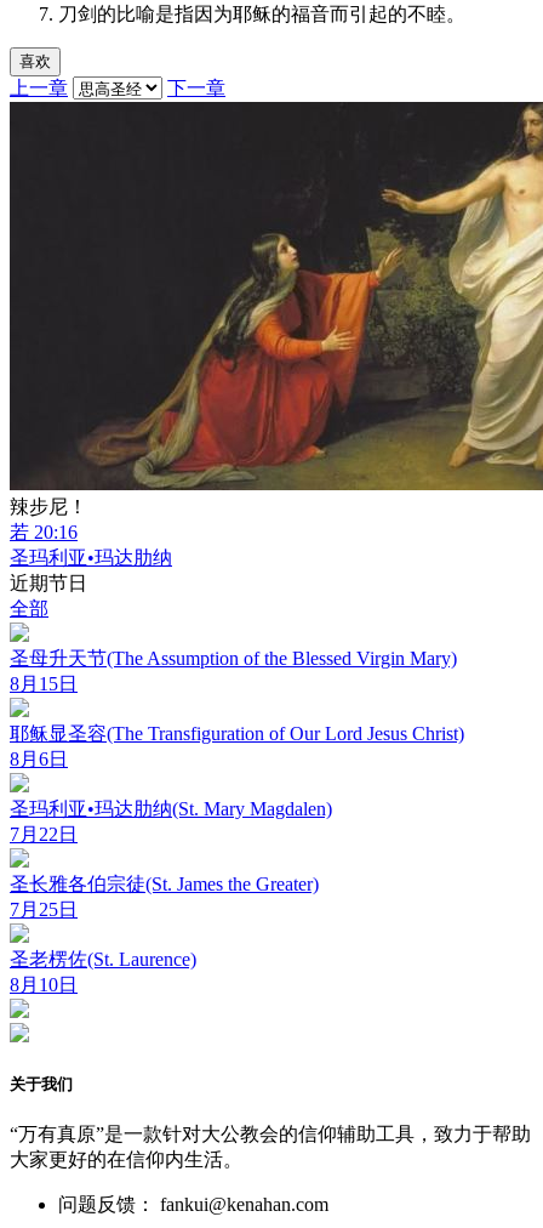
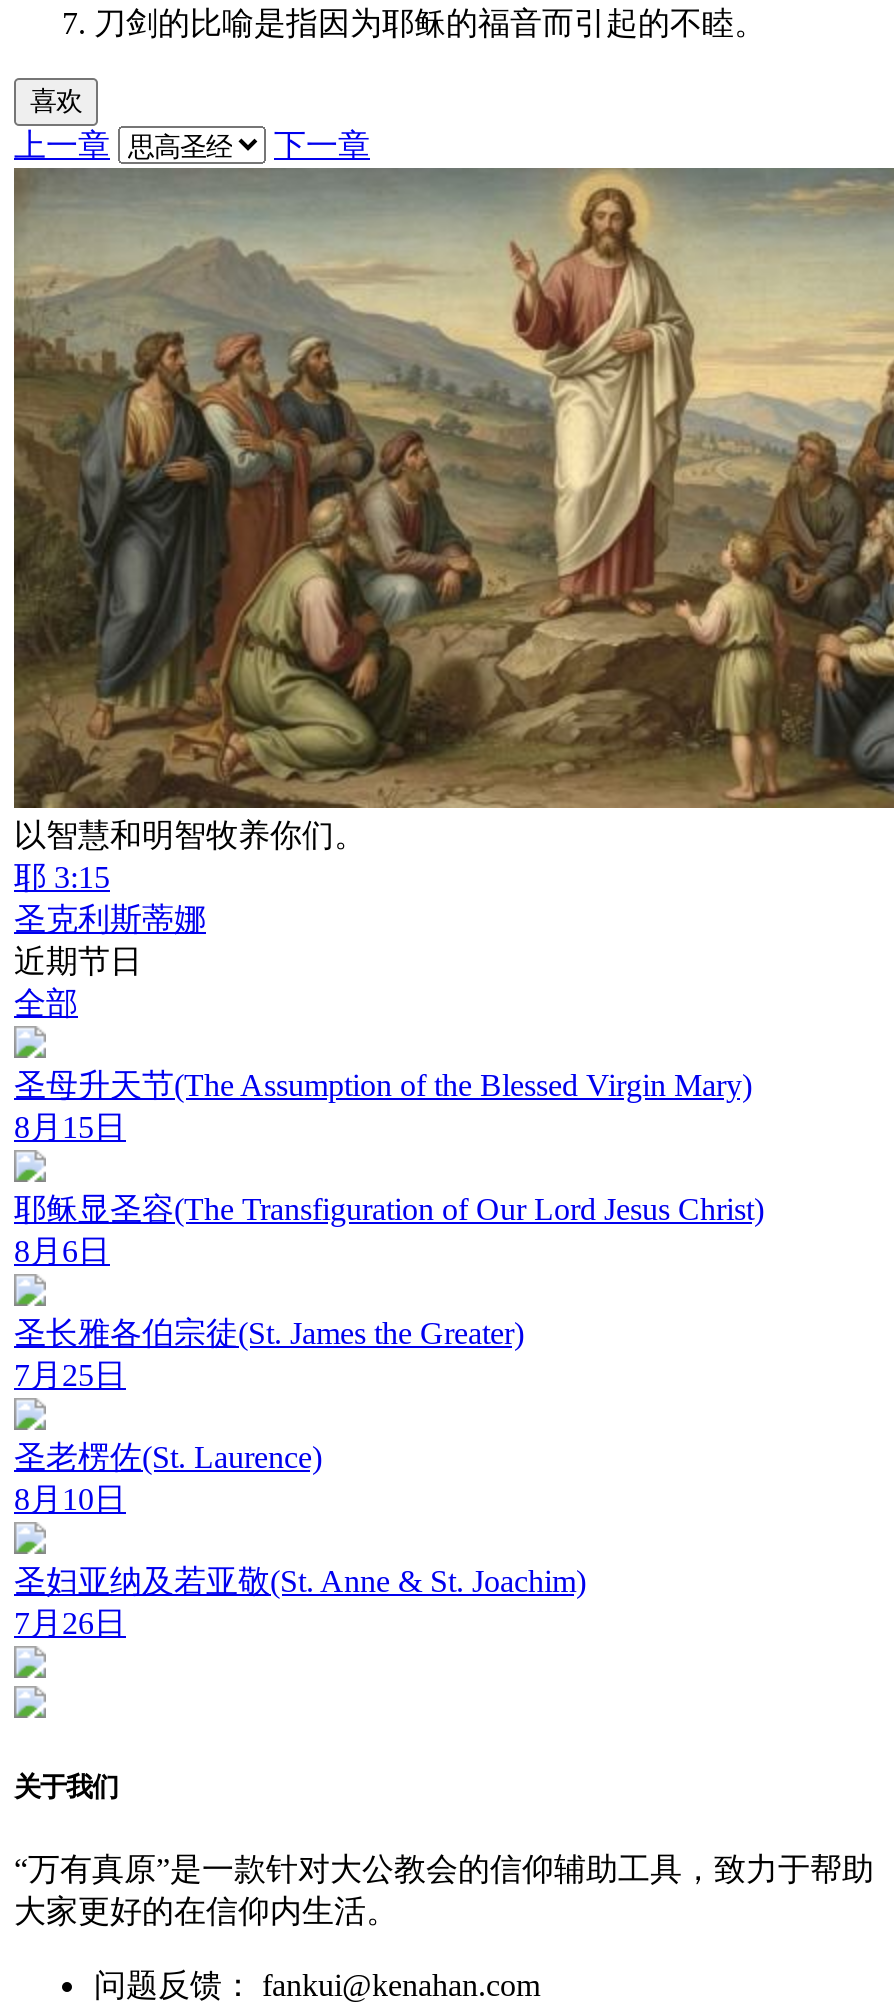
[8,101,539,568] [image] | 辣步尼！ | 若 20:16 | 圣玛利亚•玛达肋纳 -> [12,166,888,935] [image] | 以智慧和明智牧养你们。 | 耶 3:15 | 圣克利斯蒂娜
[10,798,332,844] 圣玛利亚•玛达肋纳(St. Mary Magdalen) | 7月22日 -> none
moved [10,873,319,995] -> [14,1315,524,1515]: 圣长雅各伯宗徒(St. James the Greater) | 7月25日 | 圣老楞佐(St. Laurence) | 8月10日
none -> [14,1563,586,1639] 圣妇亚纳及若亚敬(St. Anne & St. Joachim) | 7月26日

